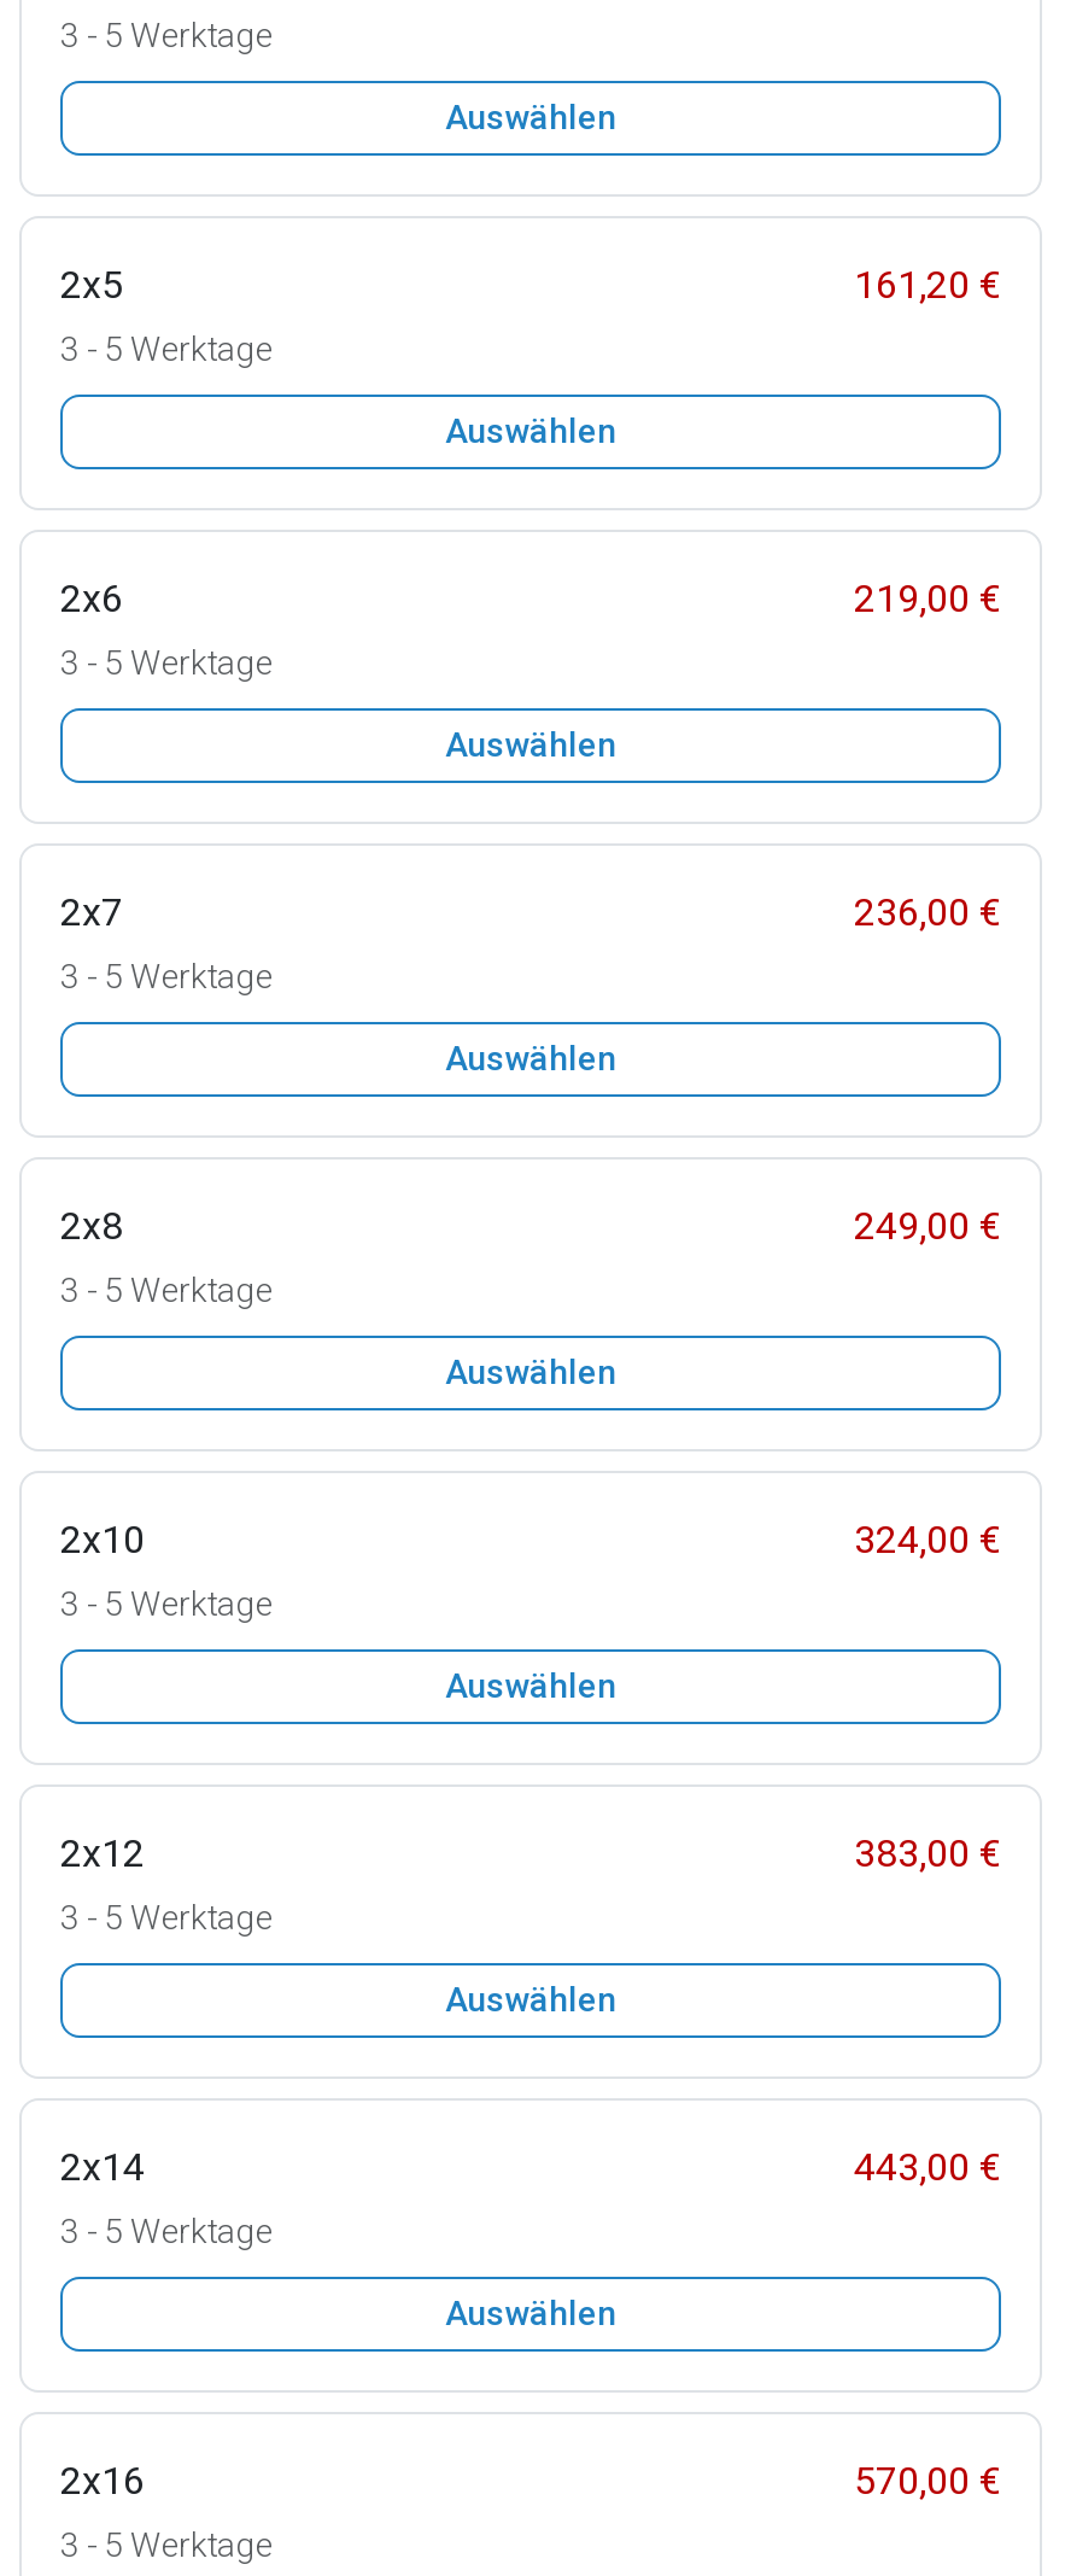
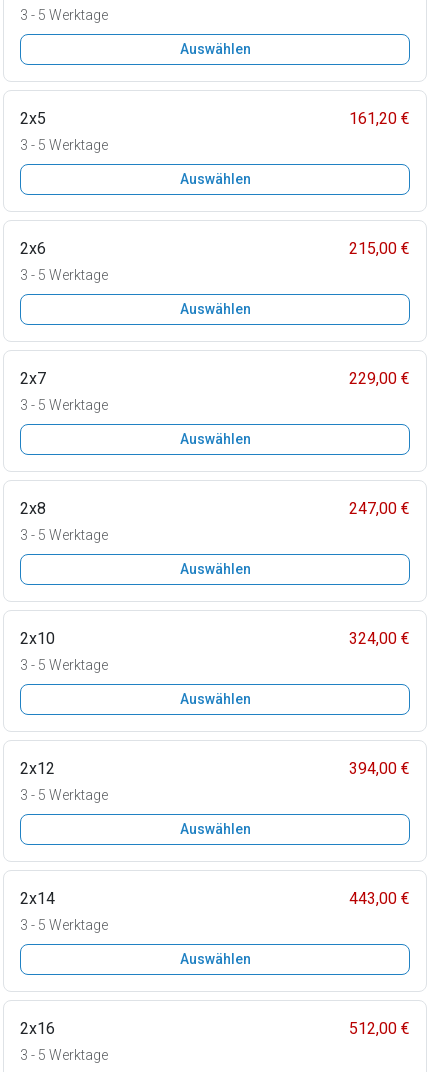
[854,575,1001,621] 219,00 € -> [349,239,410,258] 215,00 €
[854,889,1001,935] 236,00 € -> [349,369,410,388] 229,00 €
[854,1202,1001,1248] 249,00 € -> [349,499,410,518] 247,00 €
[854,1830,1001,1876] 383,00 € -> [349,759,410,778] 394,00 €
[854,2457,1001,2503] 570,00 € -> [349,1019,410,1038] 512,00 €

